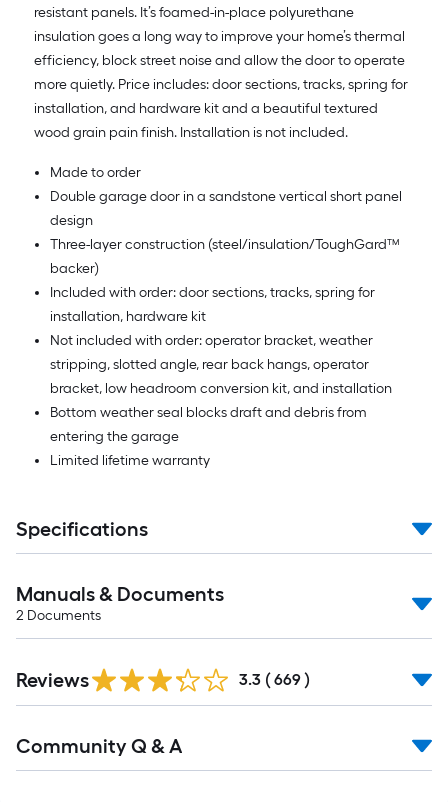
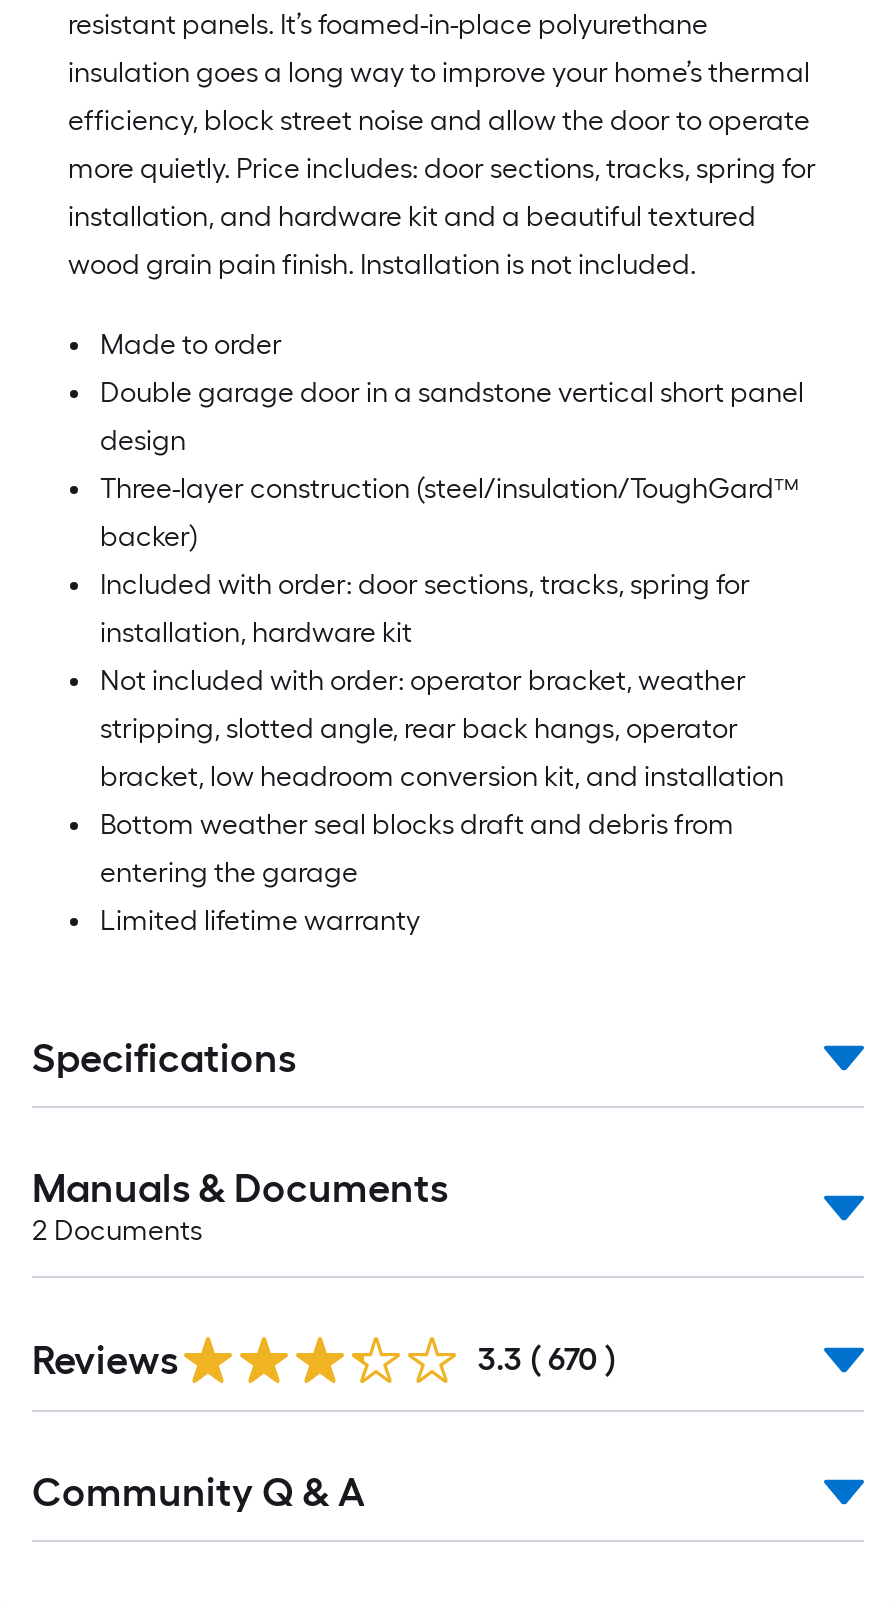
[239,670,310,689] 3.3 ( 669 ) -> [478,1340,616,1378] 3.3 ( 670 )

